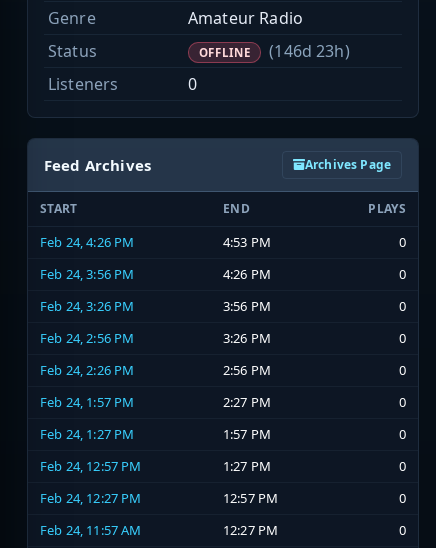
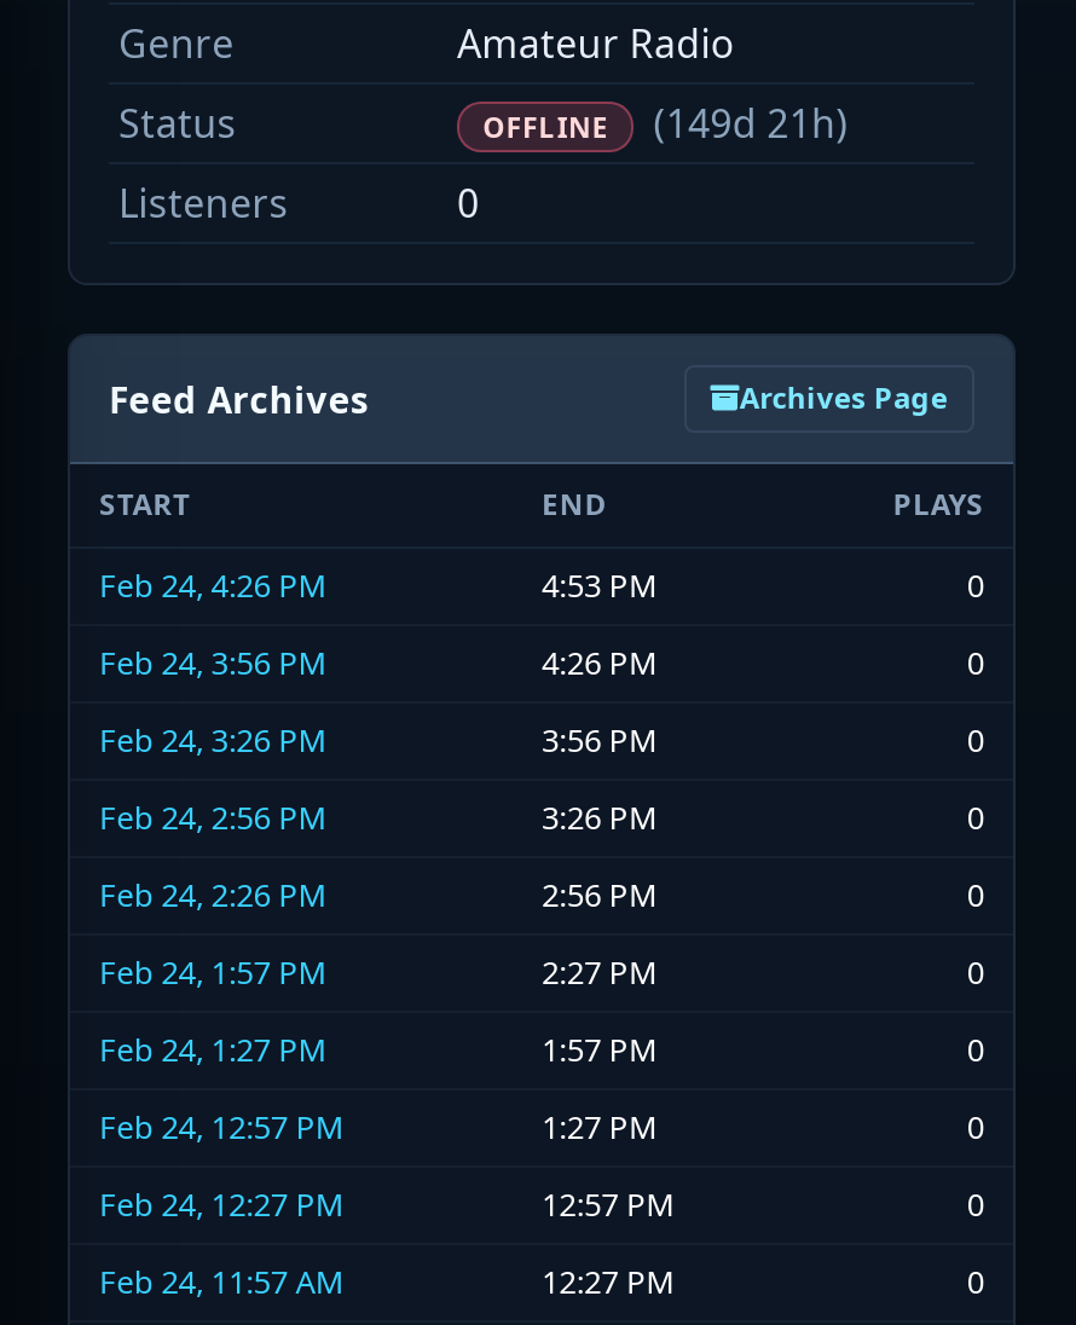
[199,40,350,62] OFFLINE (146d 23h) -> [483,97,848,150] OFFLINE (149d 21h)

